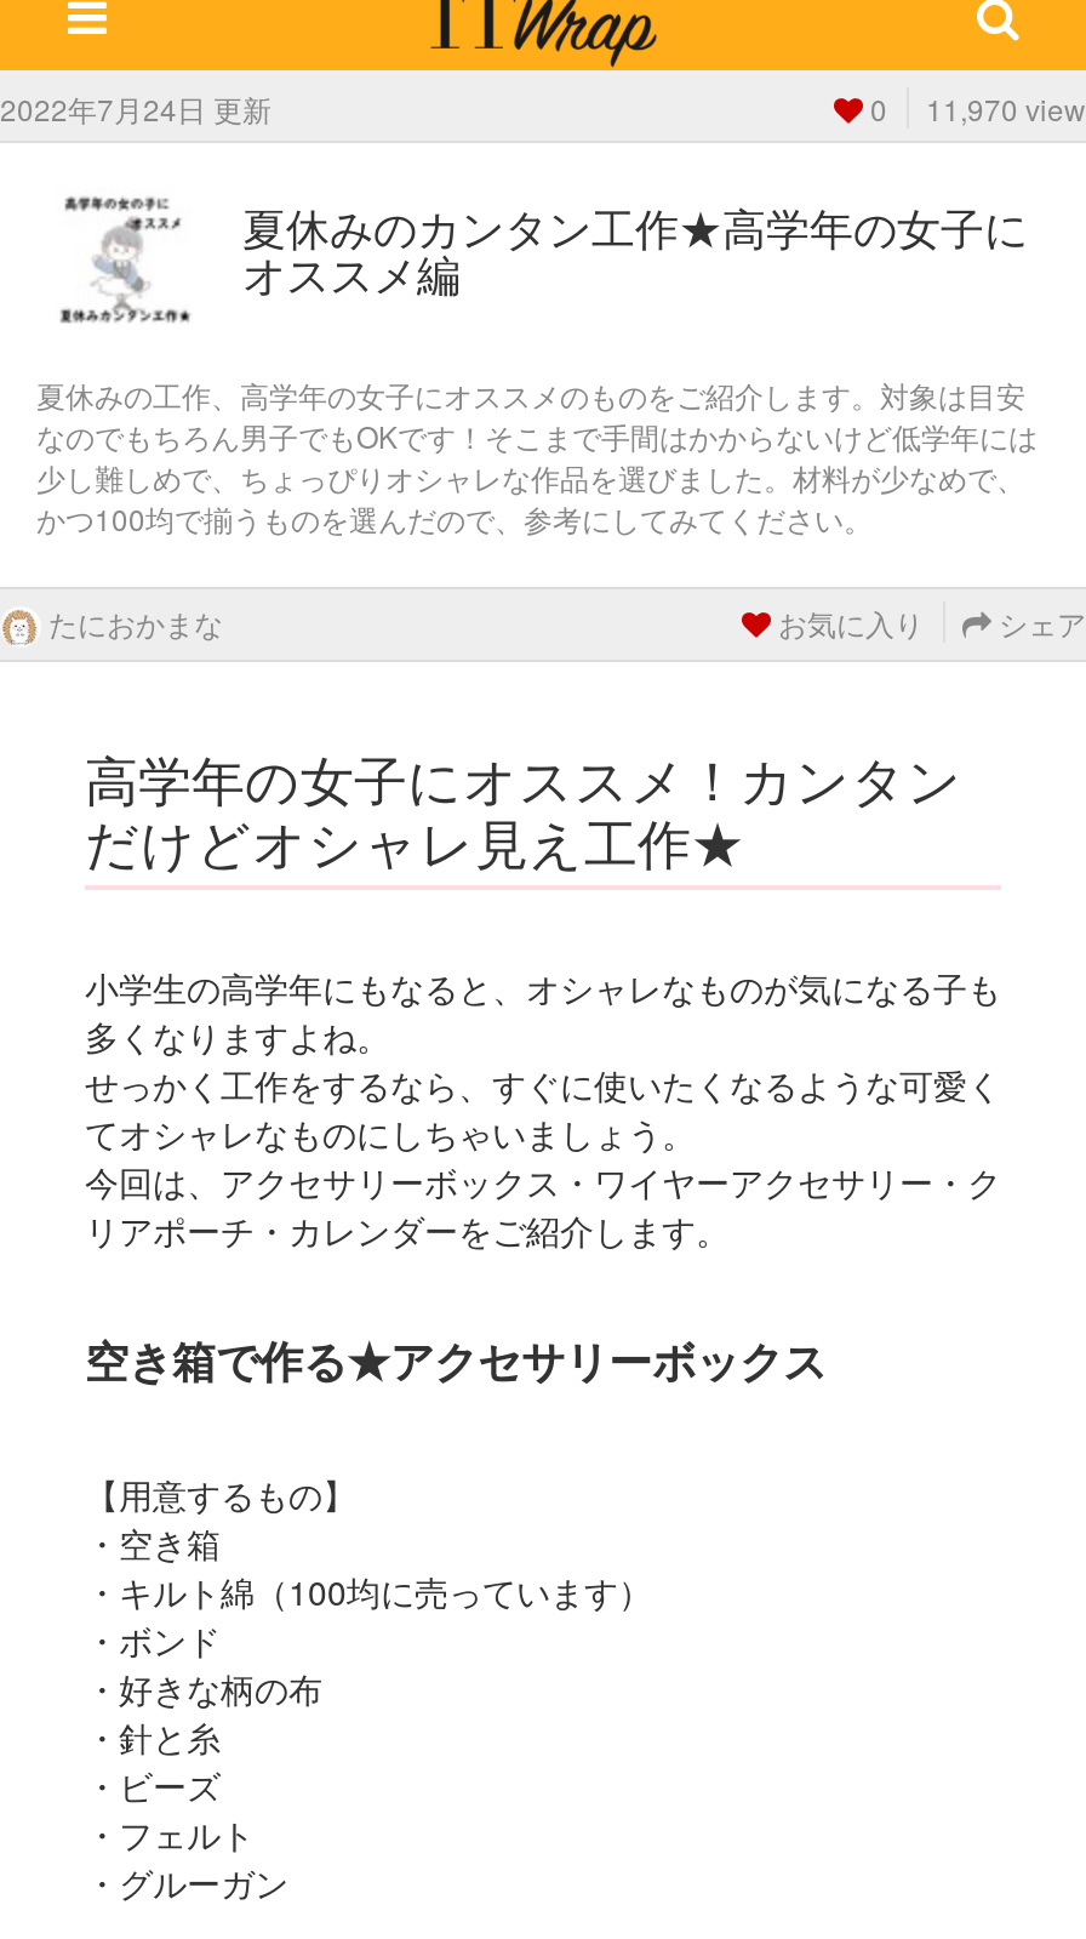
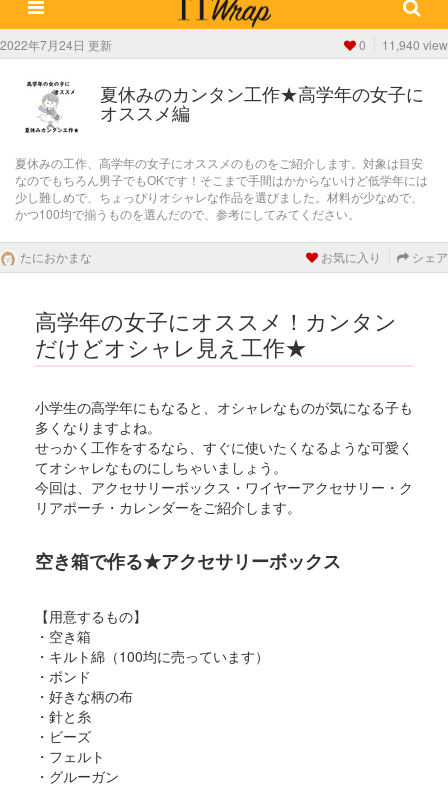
[863,87,1086,129] 0 11,970 view -> [356,36,448,53] 0 11,940 view

